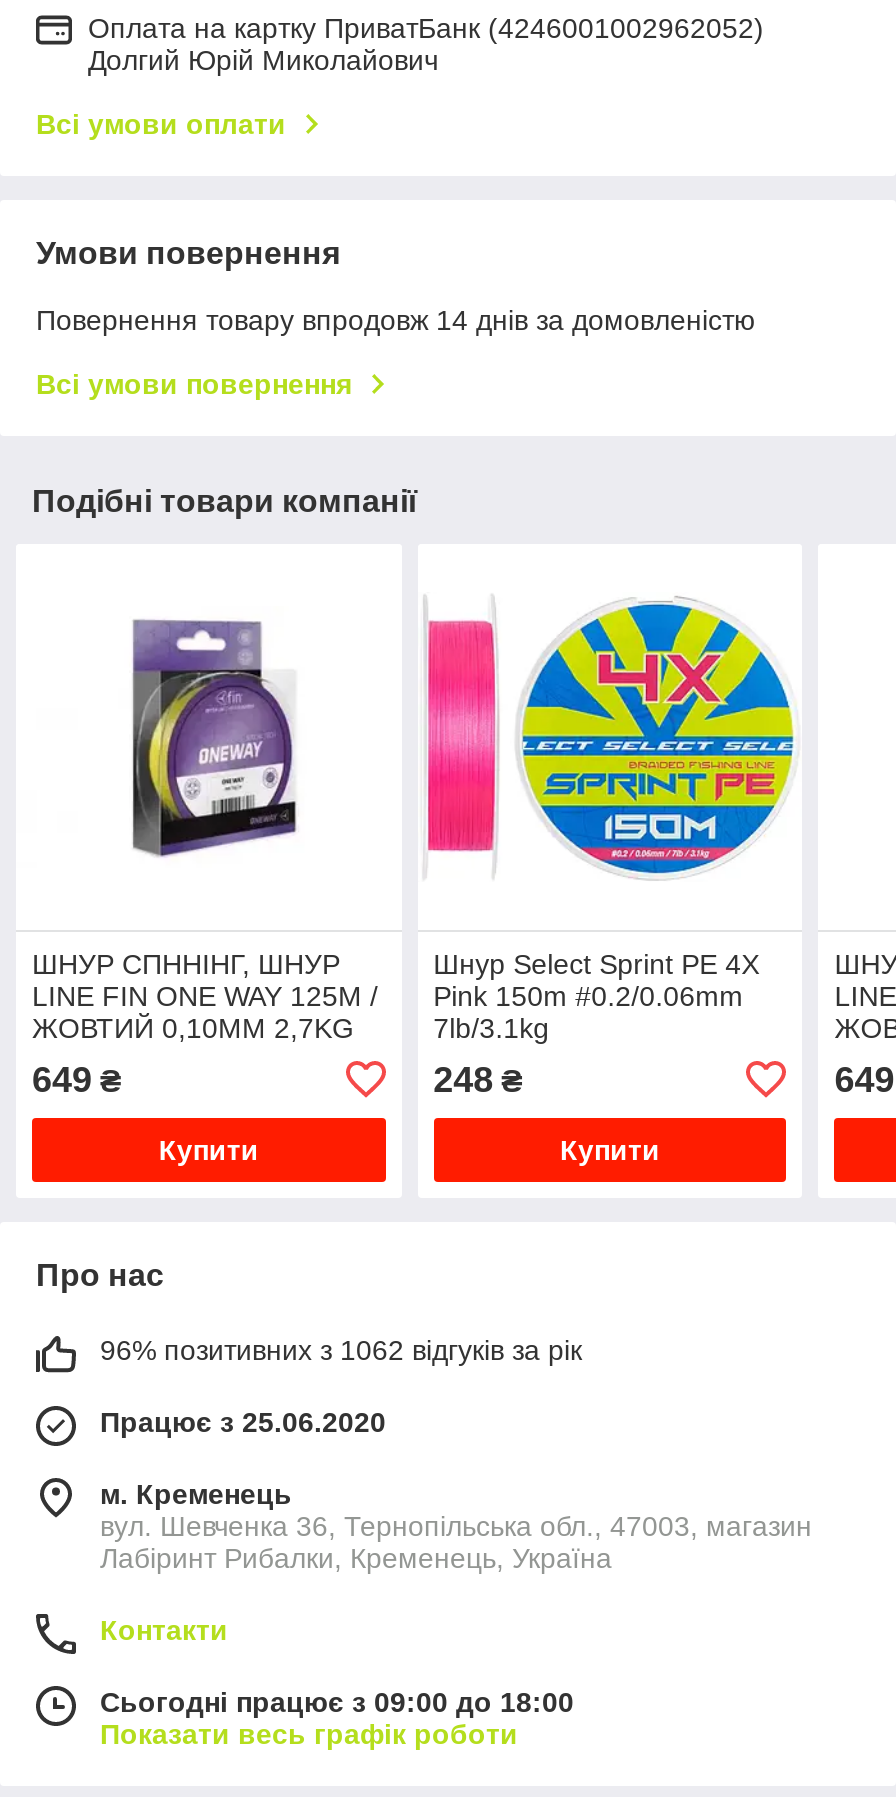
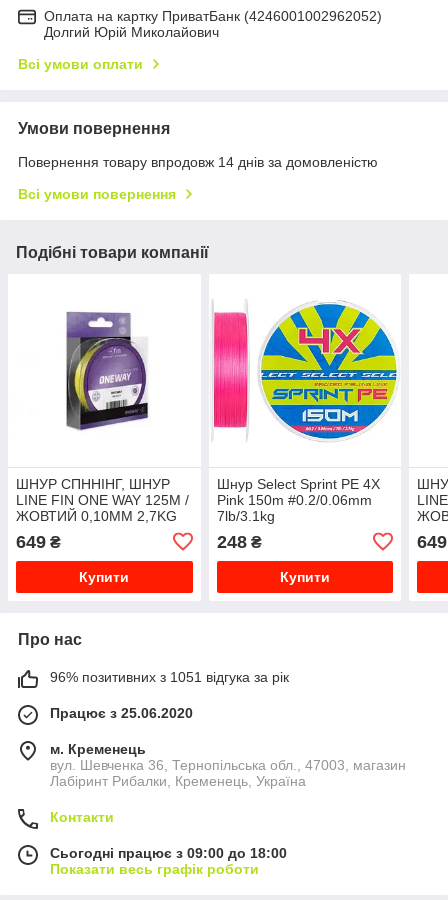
[100,1334,582,1366] 96% позитивних з 1062 відгуків за рік -> [50,669,289,685] 96% позитивних з 1051 відгука за рік

